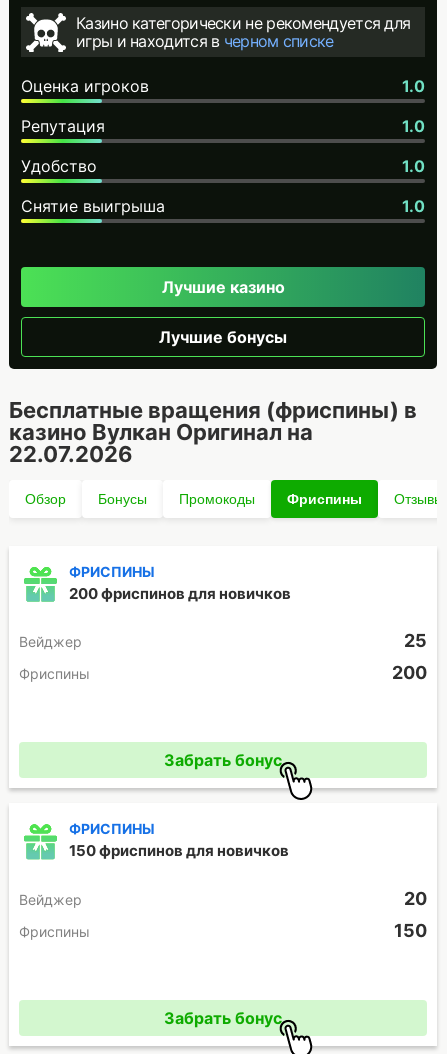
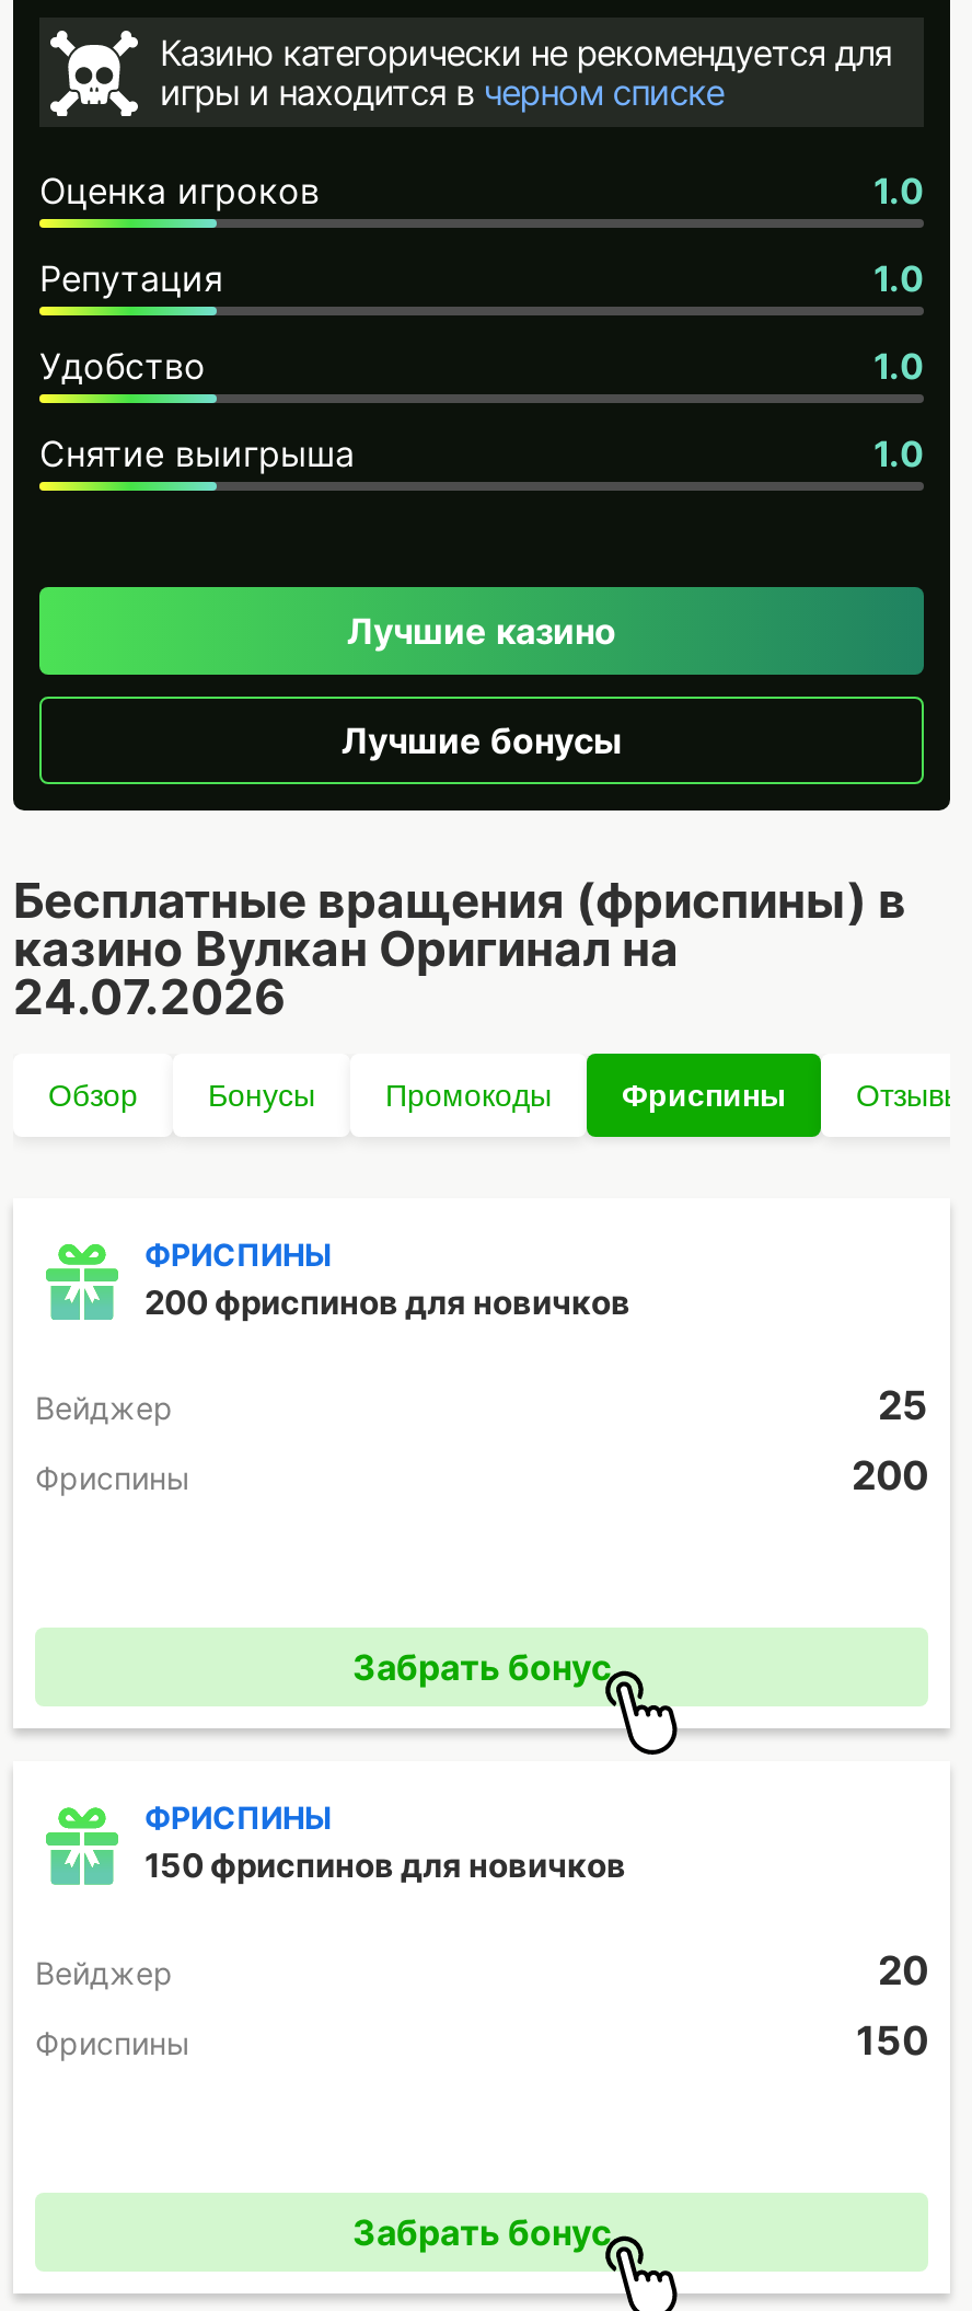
[9,441,133,467] 22.07.2026 -> [13,969,287,1026] 24.07.2026

